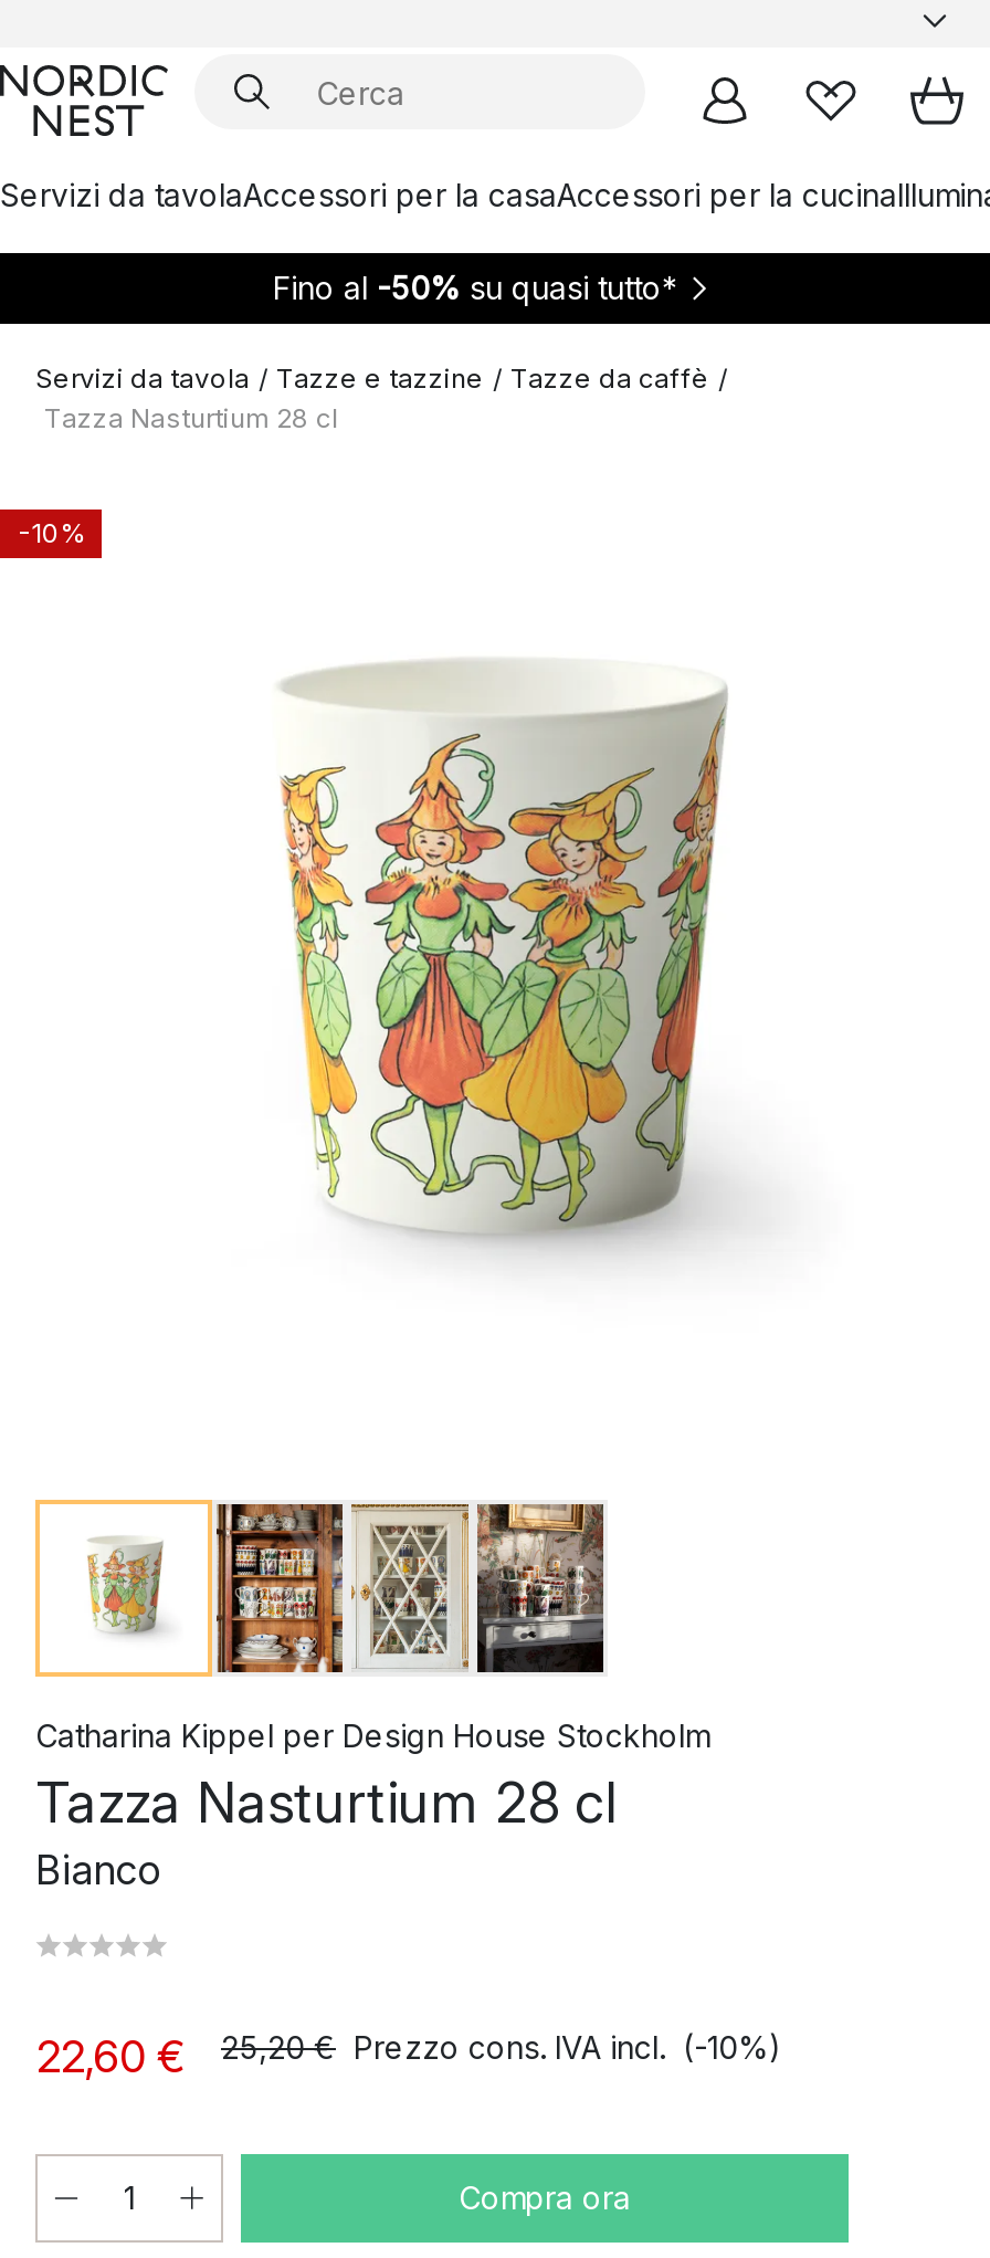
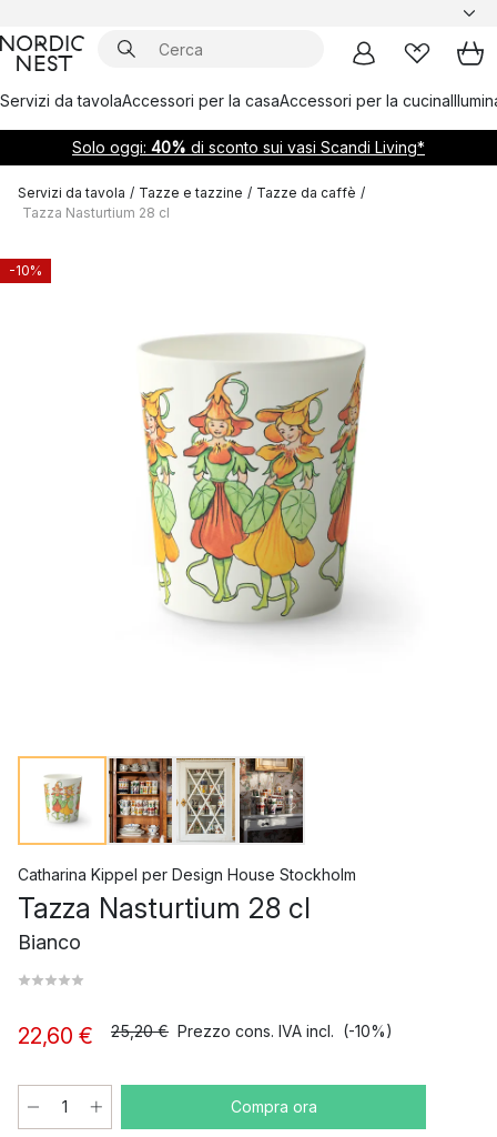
[273,269,677,306] Fino al -50% su quasi tutto* -> [72,138,425,157] Solo oggi: 40% di sconto sui vasi Scandi Living*

